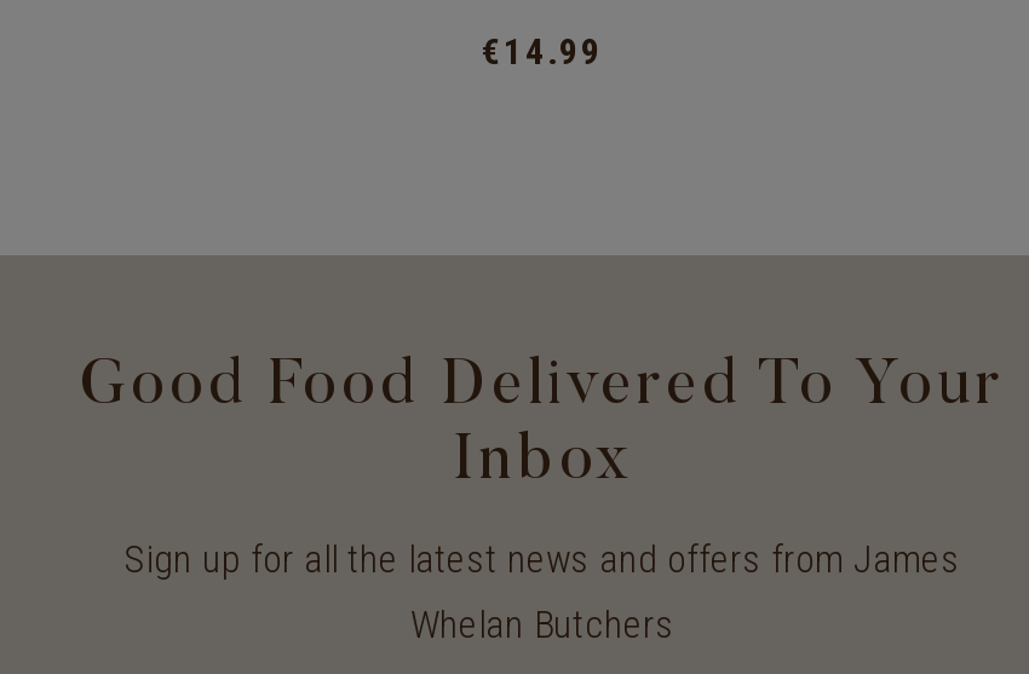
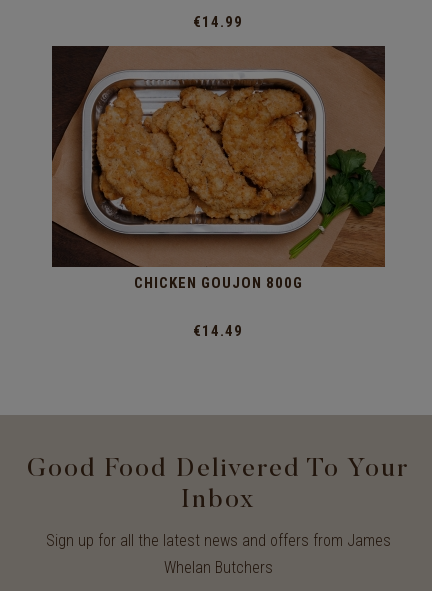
none -> [51,45,386,340] [image] | CHICKEN GOUJON 800G | €14.49

